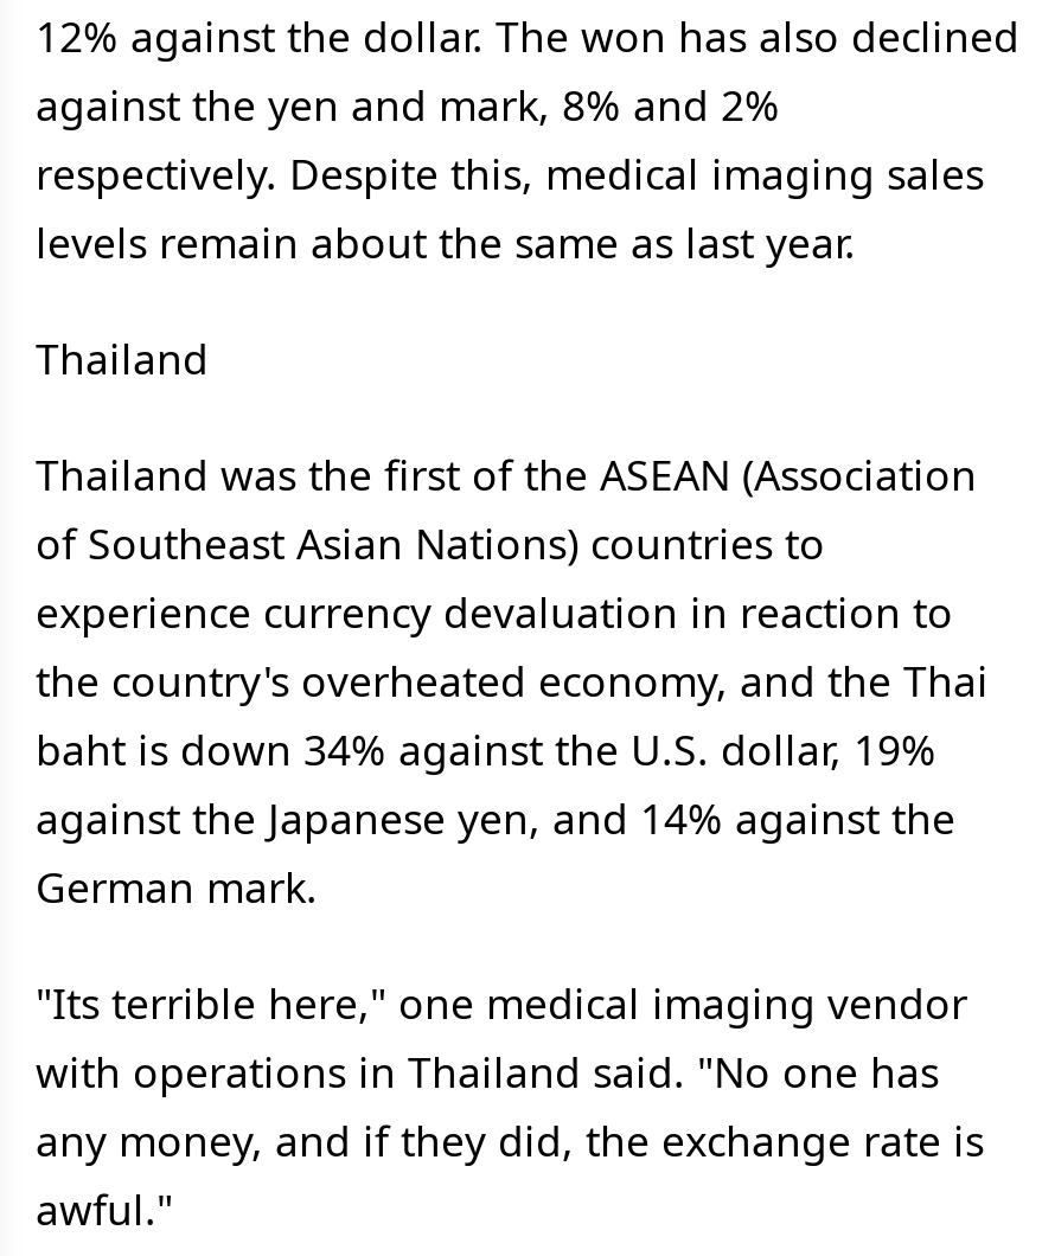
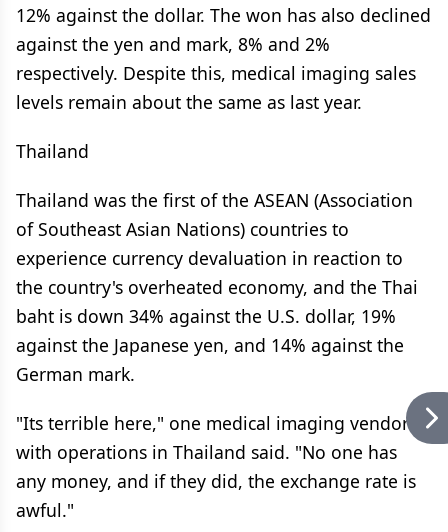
none -> [407,391,445,445] [image]

